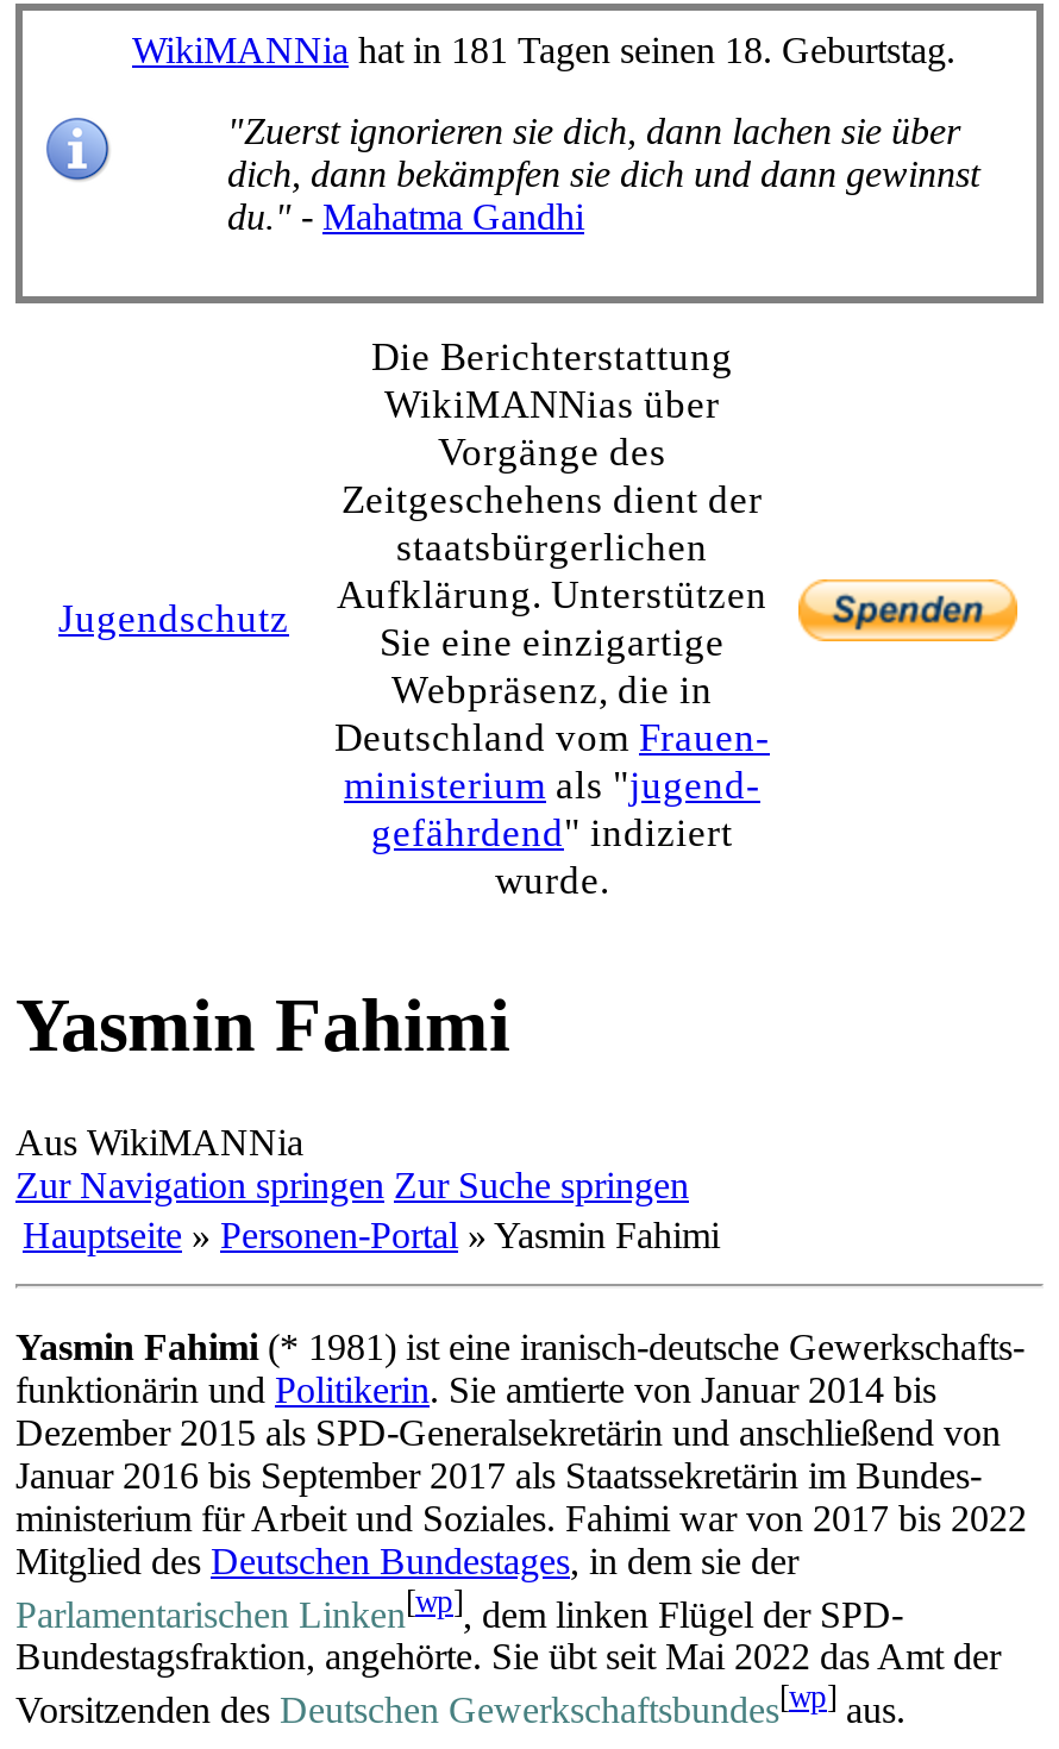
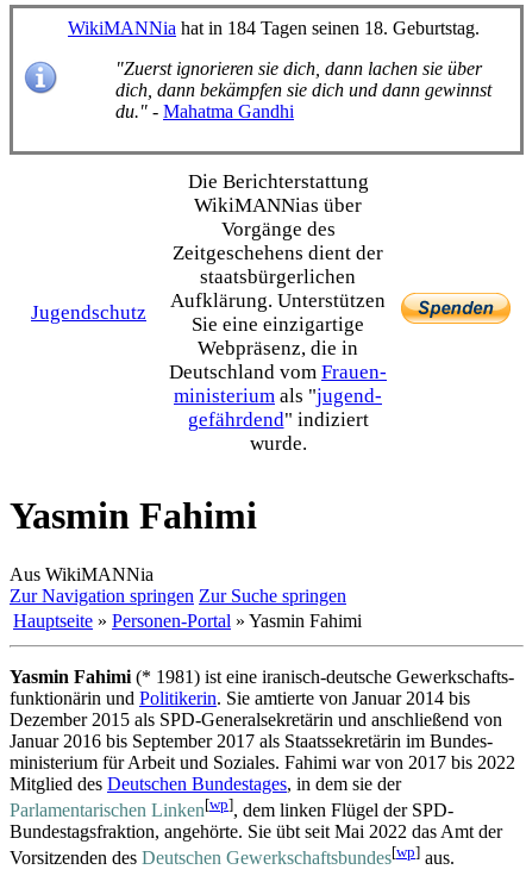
[132,30,955,70] WikiMANNia hat in 181 Tagen seinen 18. Geburtstag. -> [68,18,480,38] WikiMANNia hat in 184 Tagen seinen 18. Geburtstag.

